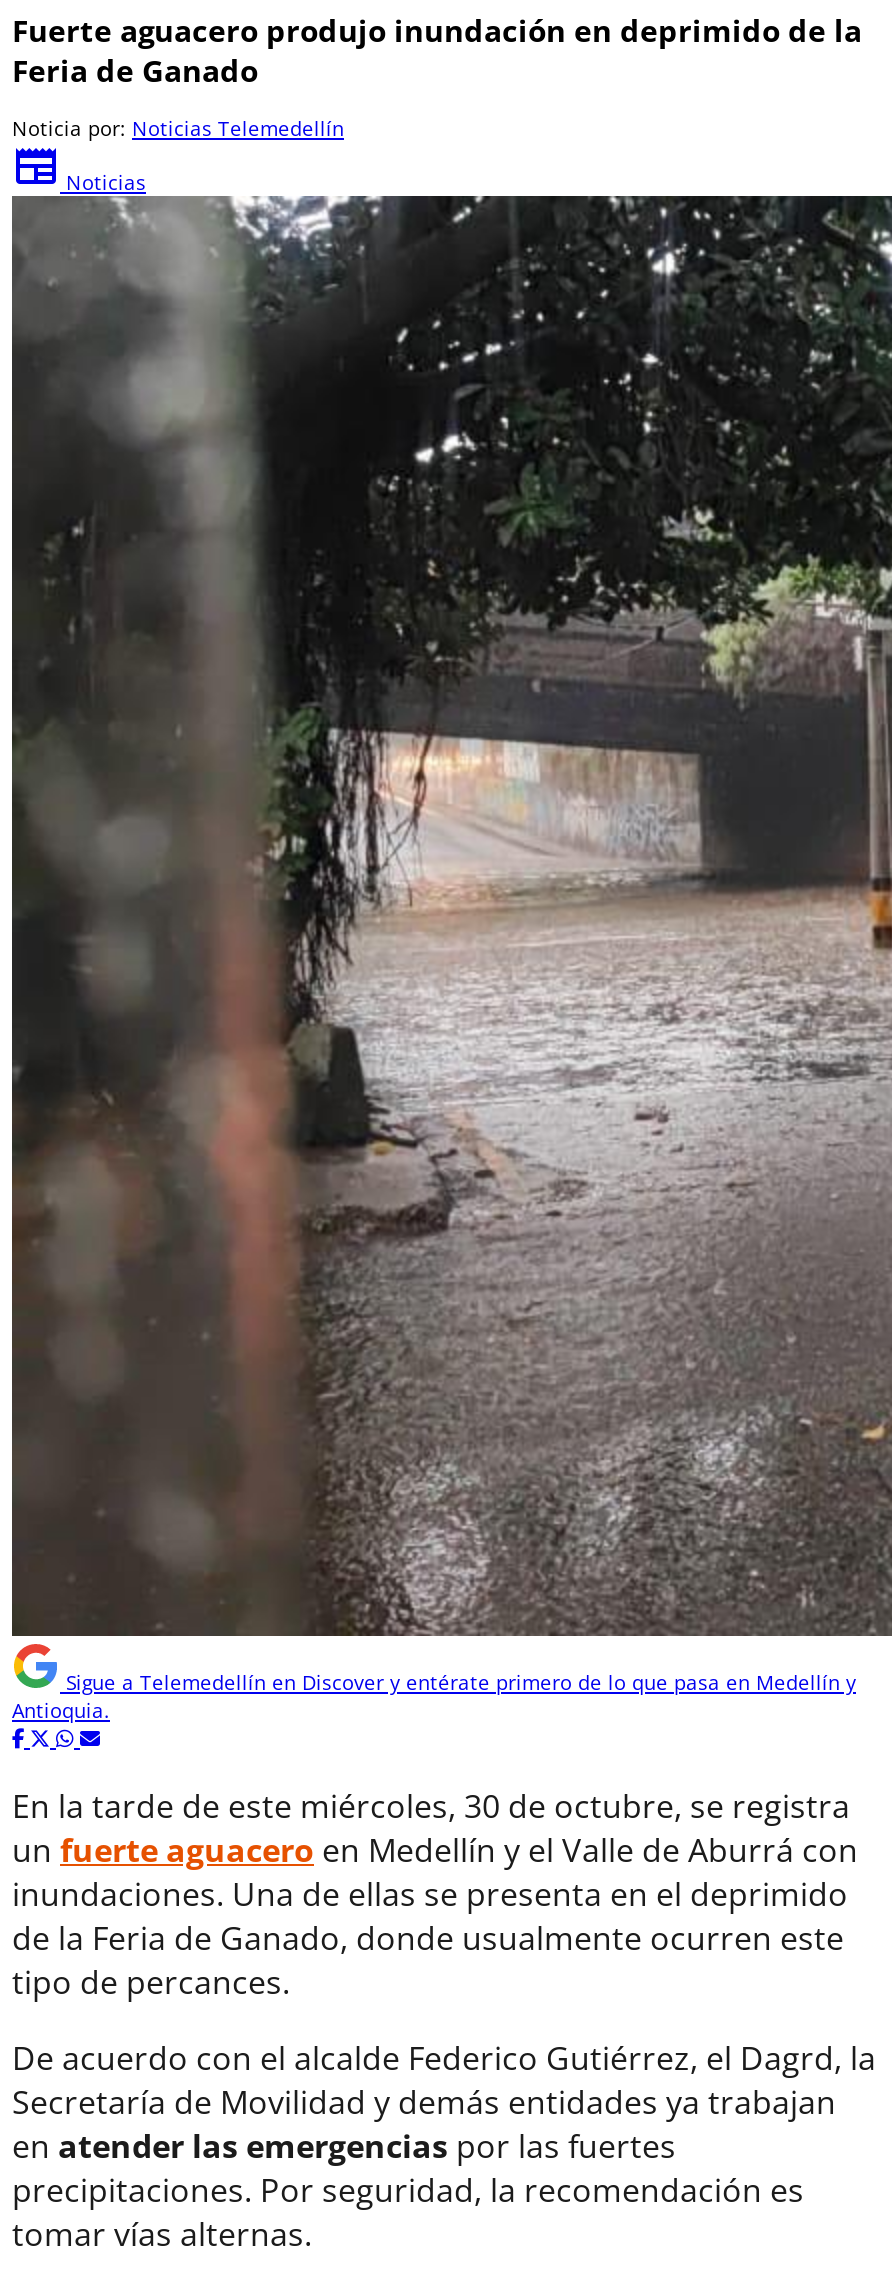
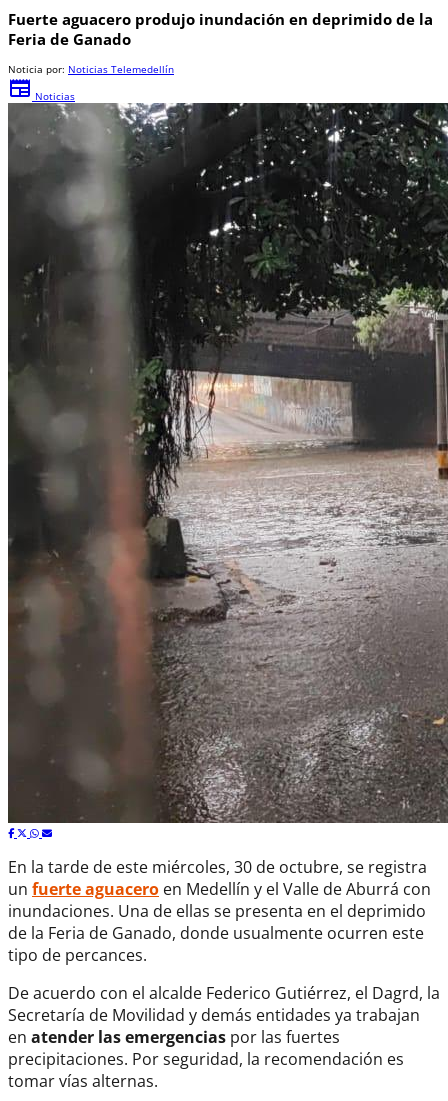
[12,1668,856,1724] Sigue a Telemedellín en Discover y entérate primero de lo que pasa en Medellín y | Antioquia. -> none

